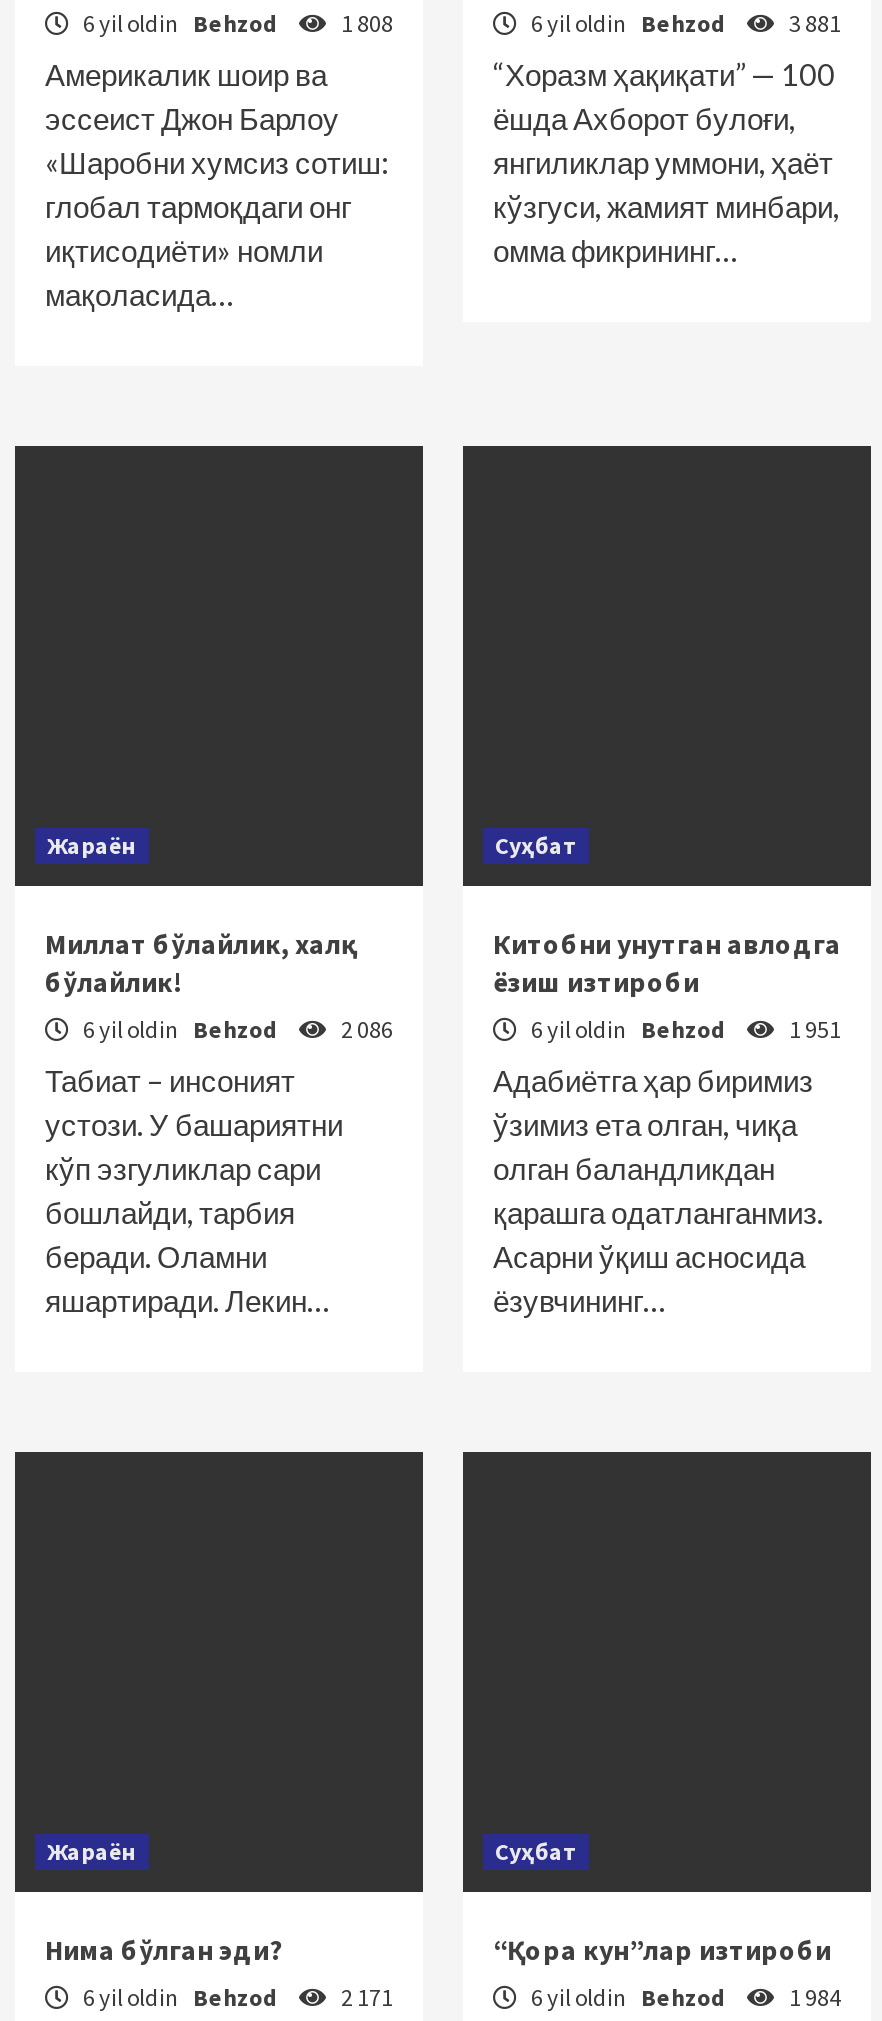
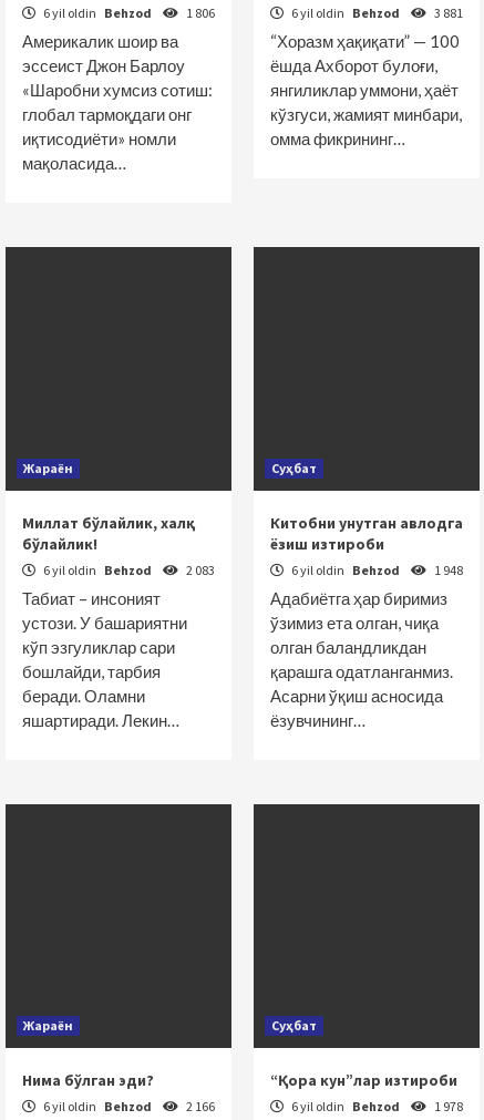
[79,8,393,38] 6 yil oldin Behzod 1 808 -> [41,4,215,21] 6 yil oldin Behzod 1 806
[79,1014,393,1044] 6 yil oldin Behzod 2 086 -> [41,562,215,578] 6 yil oldin Behzod 2 083
[527,1014,841,1044] 6 yil oldin Behzod 1 951 -> [289,562,463,578] 6 yil oldin Behzod 1 948
[79,1982,393,2012] 6 yil oldin Behzod 2 171 -> [41,1098,215,1114] 6 yil oldin Behzod 2 166
[527,1982,841,2012] 6 yil oldin Behzod 1 984 -> [289,1098,463,1114] 6 yil oldin Behzod 1 978

